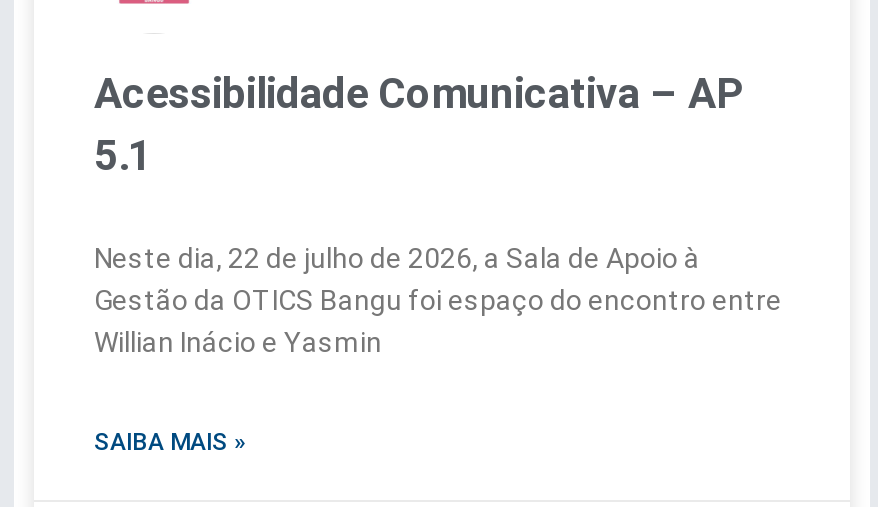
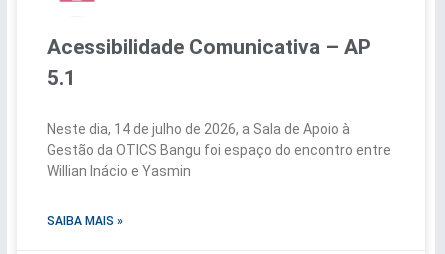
[94,242,700,274] Neste dia, 22 de julho de 2026, a Sala de Apoio à -> [47,121,350,137] Neste dia, 14 de julho de 2026, a Sala de Apoio à

